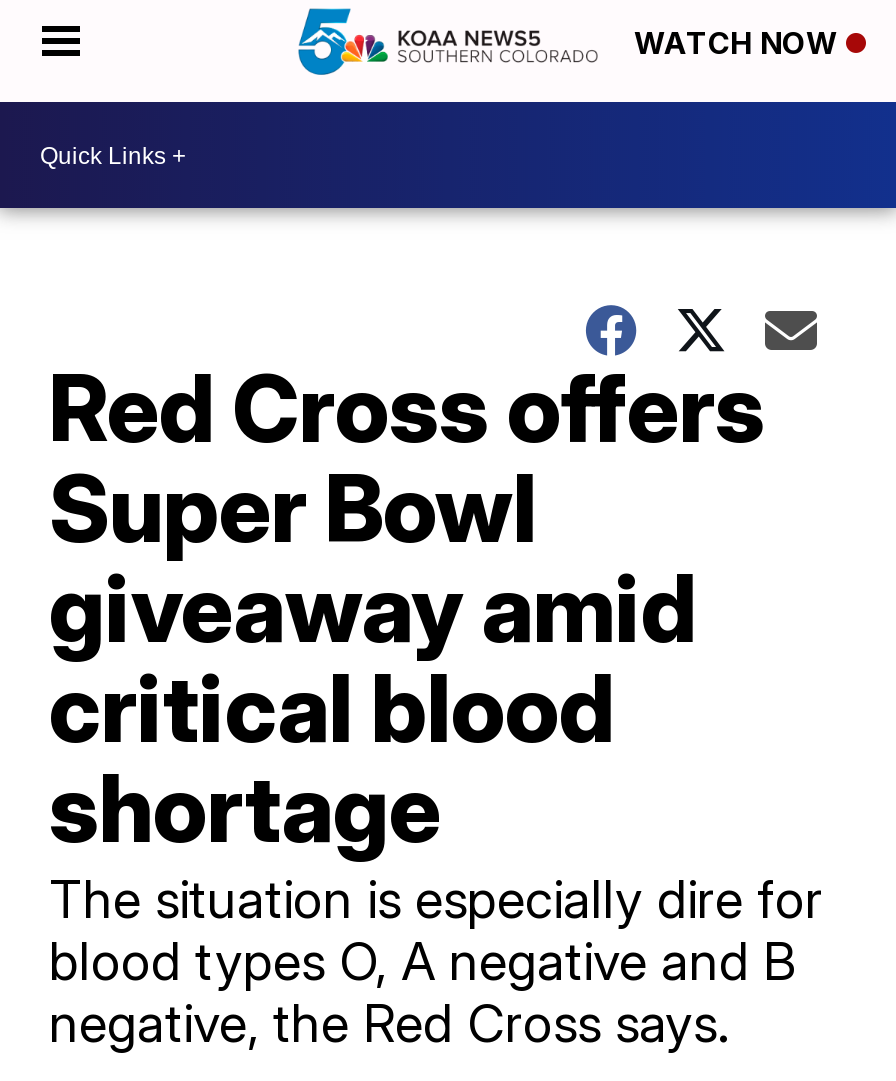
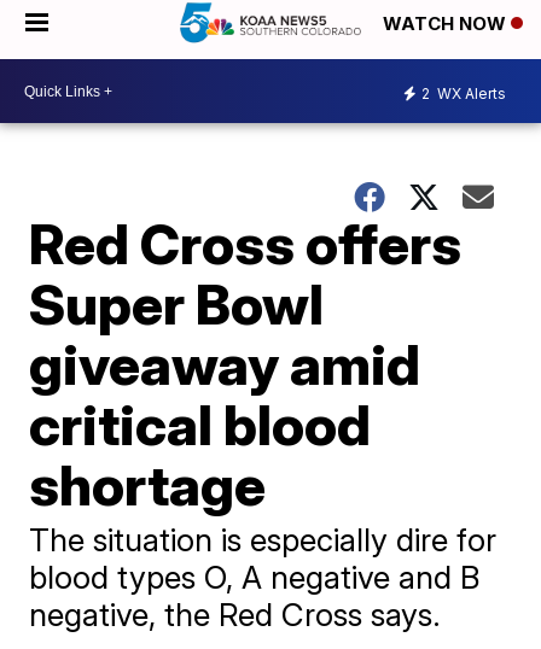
none -> [421,84,506,102] 2 WX Alerts

